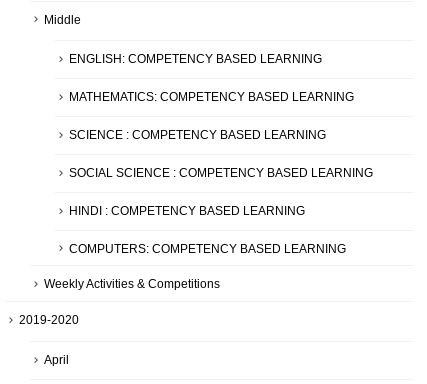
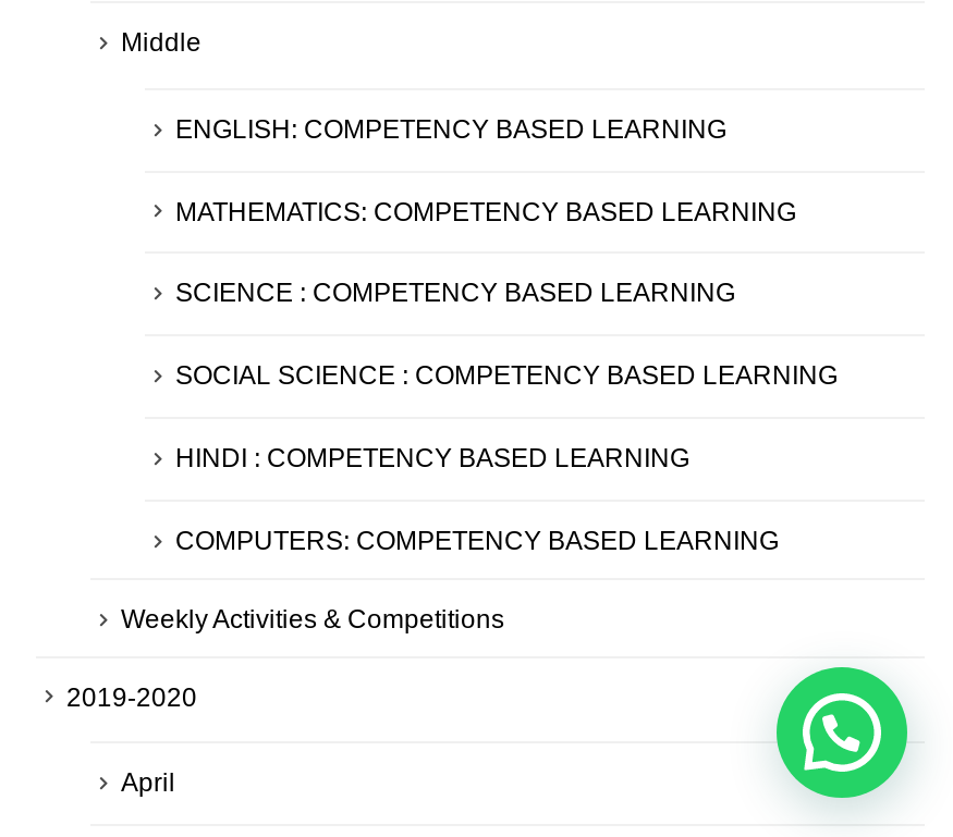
none -> [770,664,916,818] [image]

